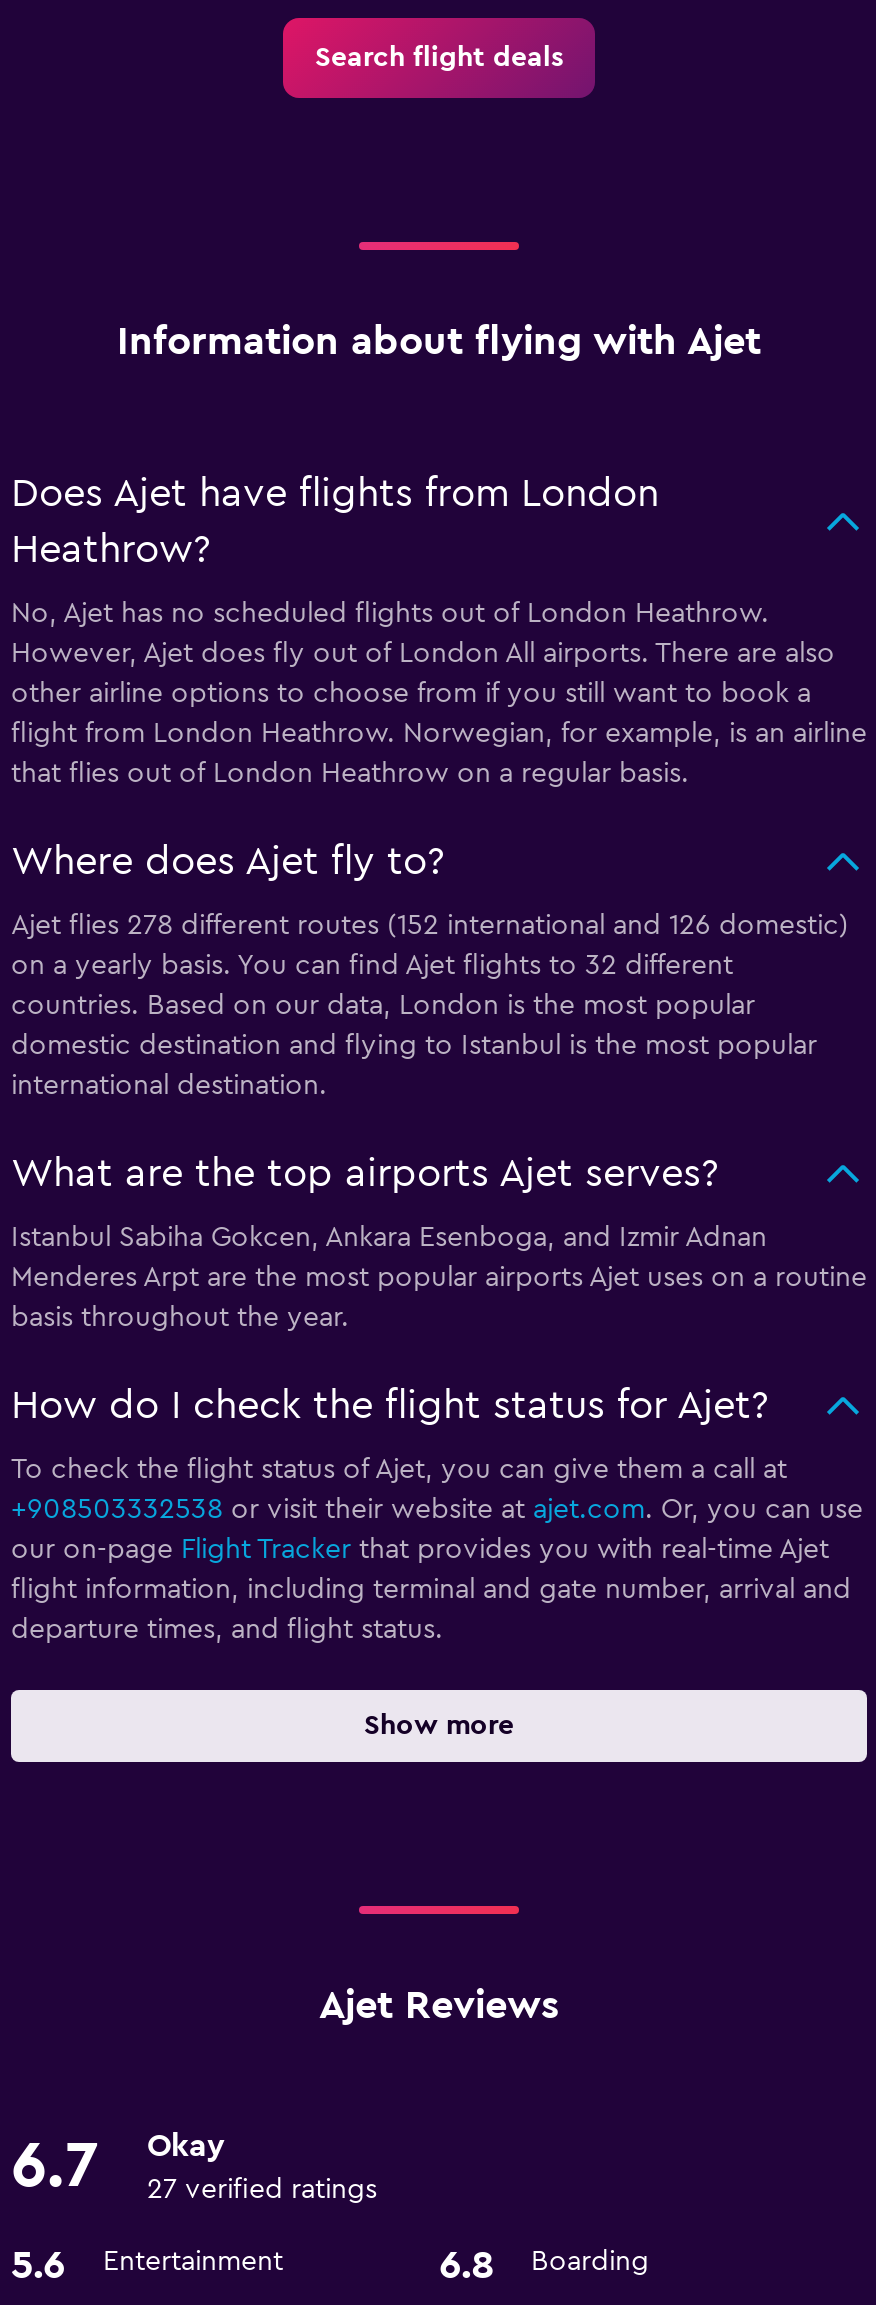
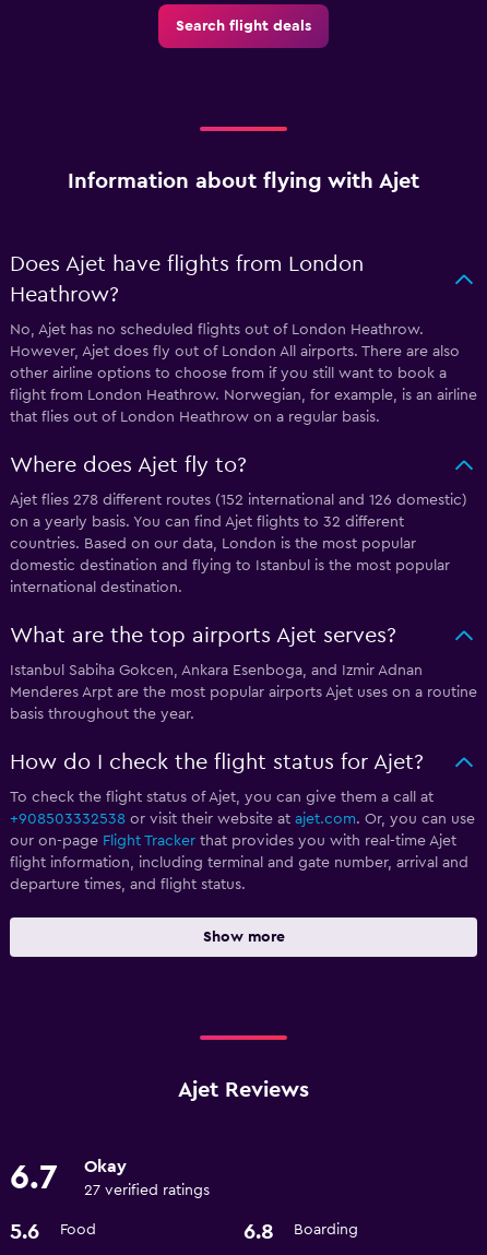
[103,2248,283,2276] Entertainment -> [60,1222,96,1238] Food

